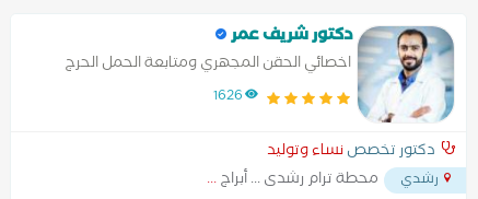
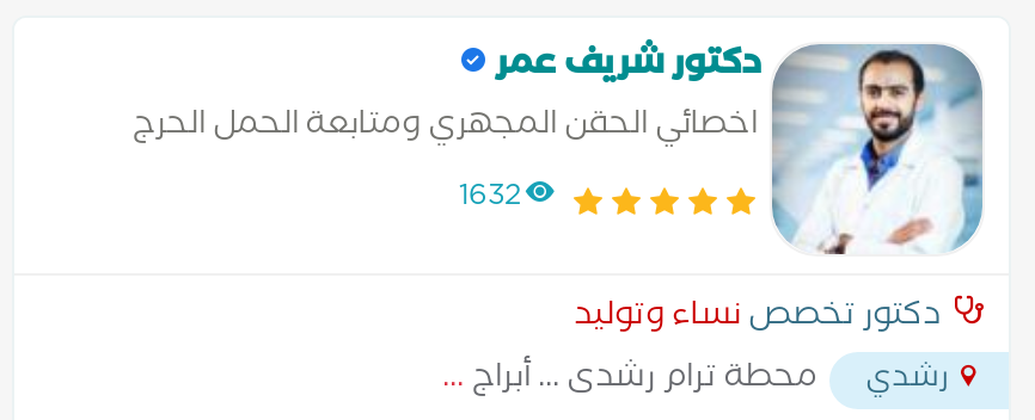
[213,85,243,110] 1626 -> [459,173,521,228] 1632

